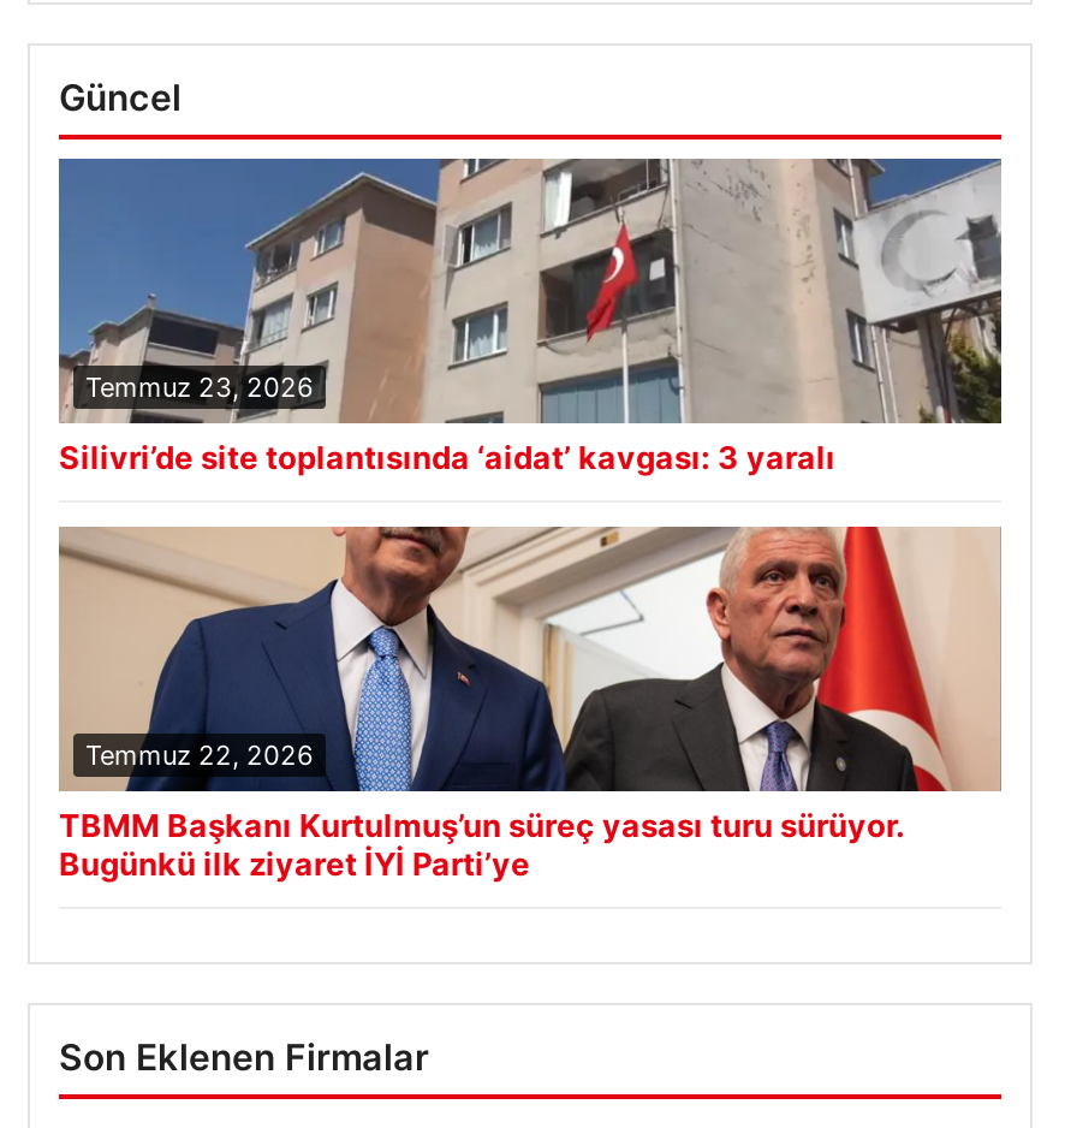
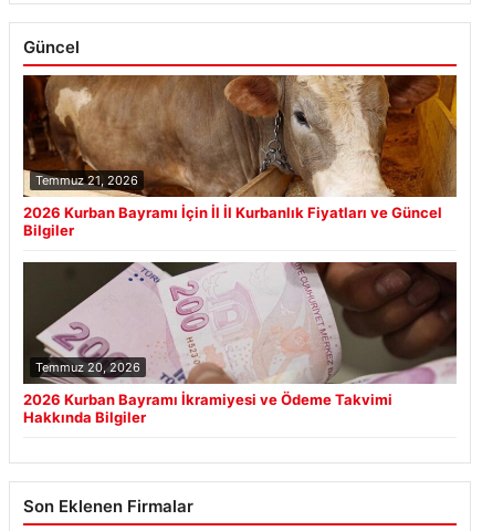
[56,156,1004,405] [image] | Temmuz 23, 2026 -> [22,74,458,196] [image] | Temmuz 21, 2026
[59,439,835,477] Silivri’de site toplantısında ‘aidat’ kavgası: 3 yaralı -> [23,204,442,239] 2026 Kurban Bayramı İçin İl İl Kurbanlık Fiyatları ve Güncel | Bilgiler
[56,524,1001,791] [image] | Temmuz 22, 2026 -> [23,261,458,383] [image] | Temmuz 20, 2026
[59,807,905,884] TBMM Başkanı Kurtulmuş’un süreç yasası turu sürüyor. | Bugünkü ilk ziyaret İYİ Parti’ye -> [23,391,392,426] 2026 Kurban Bayramı İkramiyesi ve Ödeme Takvimi | Hakkında Bilgiler

